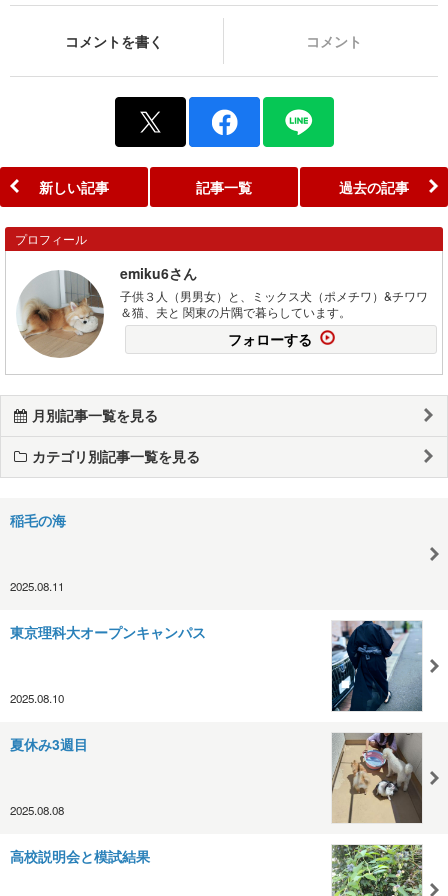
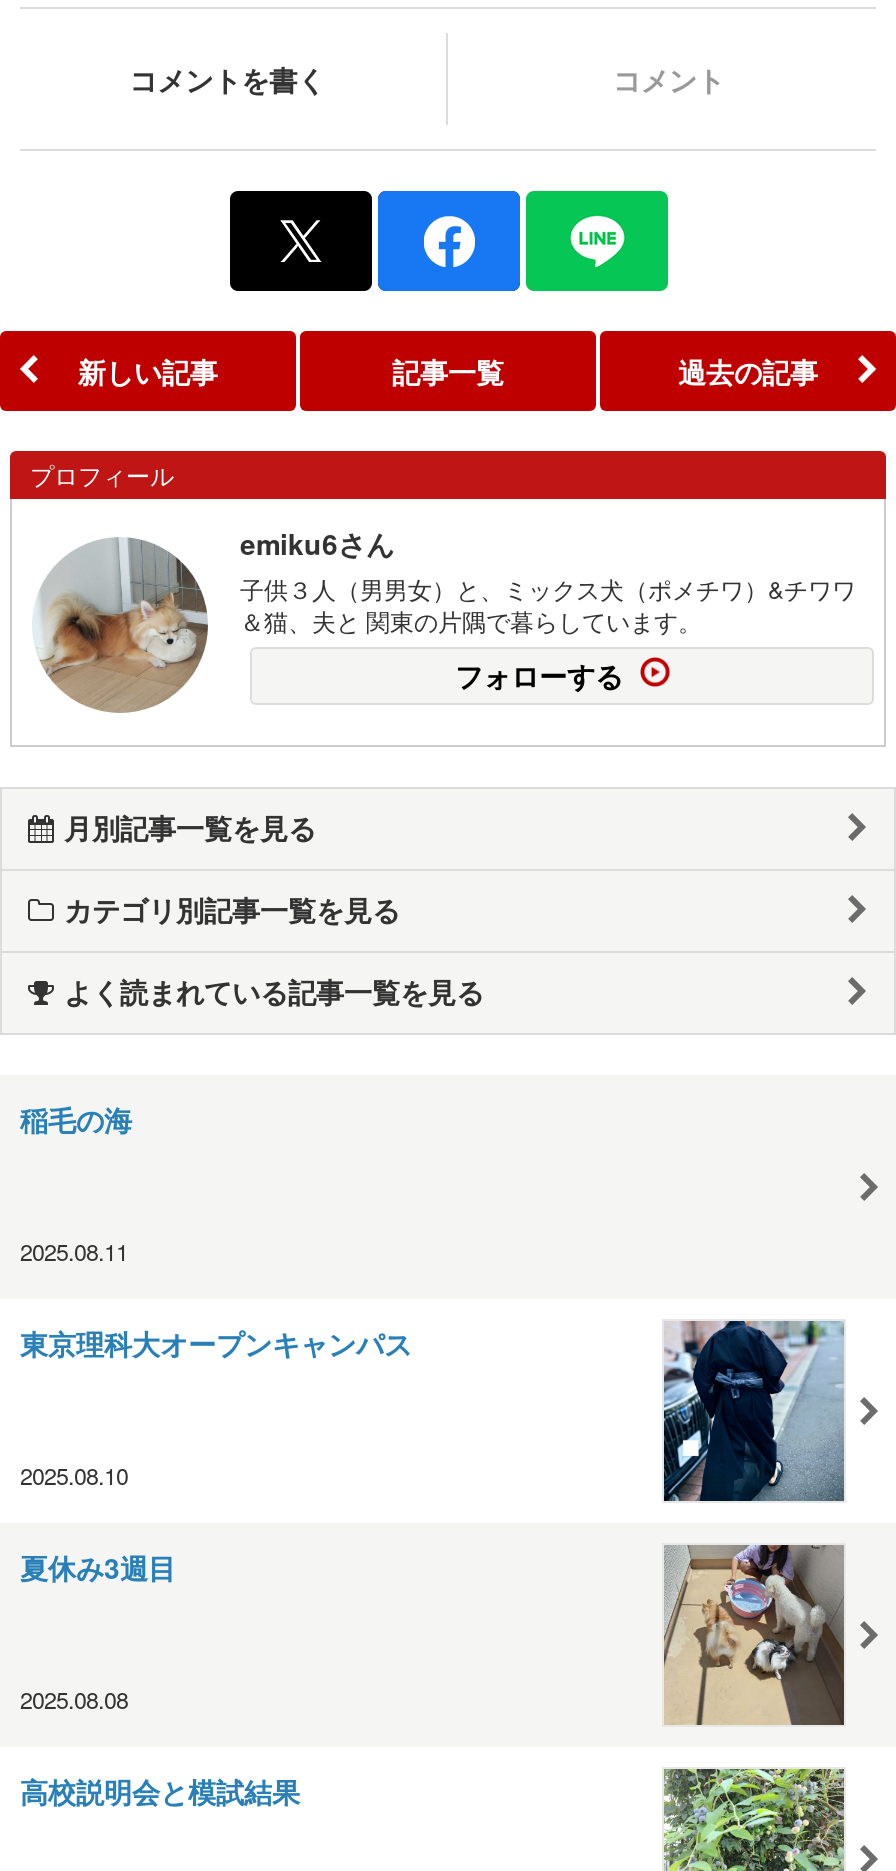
none -> [64,971,484,1011] よく読まれている記事一覧を見る

